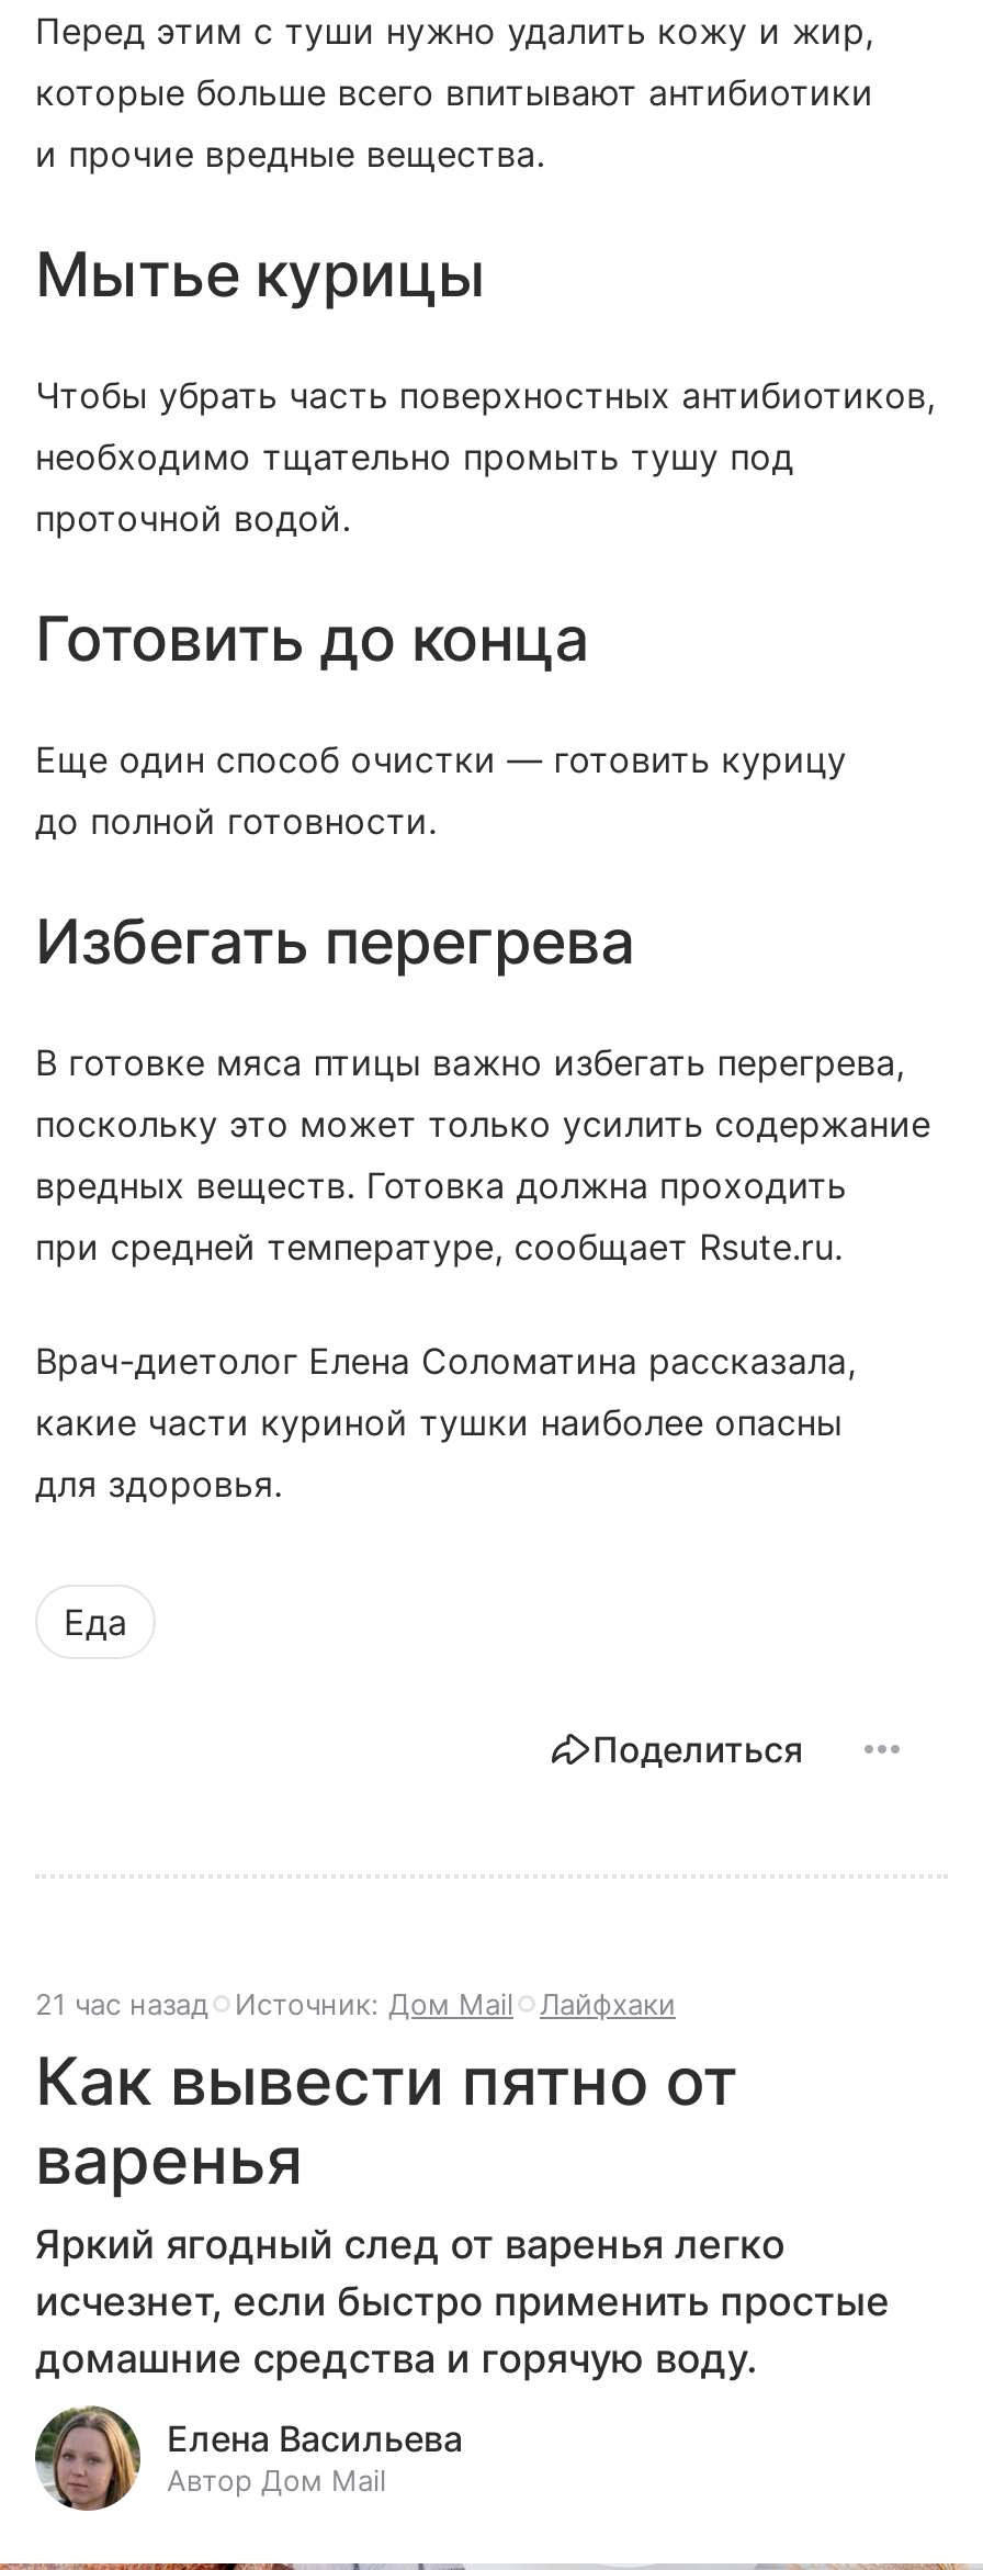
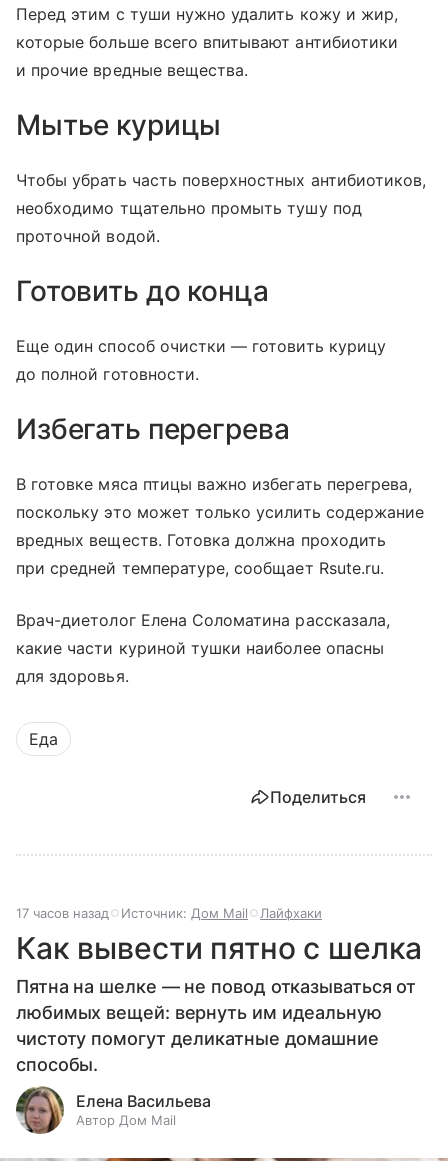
[35,1987,676,2022] 21 час назад Источник: Дом Mail Лайфхаки -> [16,905,322,921] 17 часов назад Источник: Дом Mail Лайфхаки
[35,2042,890,2382] Как вывести пятно от | варенья | Яркий ягодный след от варенья легко | исчезнет, если быстро применить простые | домашние средства и горячую воду. -> [16,930,422,1075] Как вывести пятно с шелка | Пятна на шелке — не повод отказываться от | любимых вещей: вернуть им идеальную | чистоту помогут деликатные домашние | способы.

